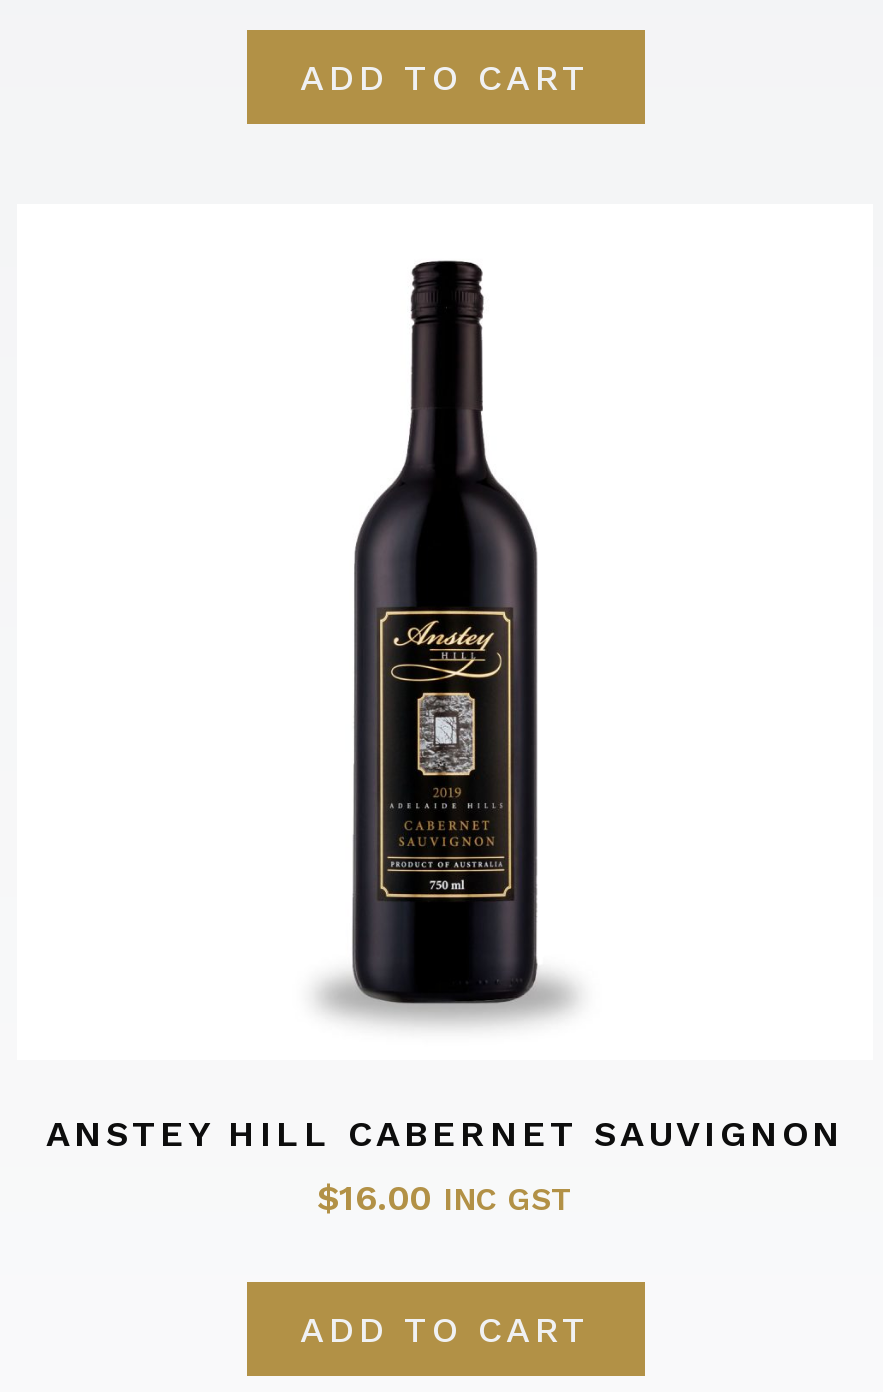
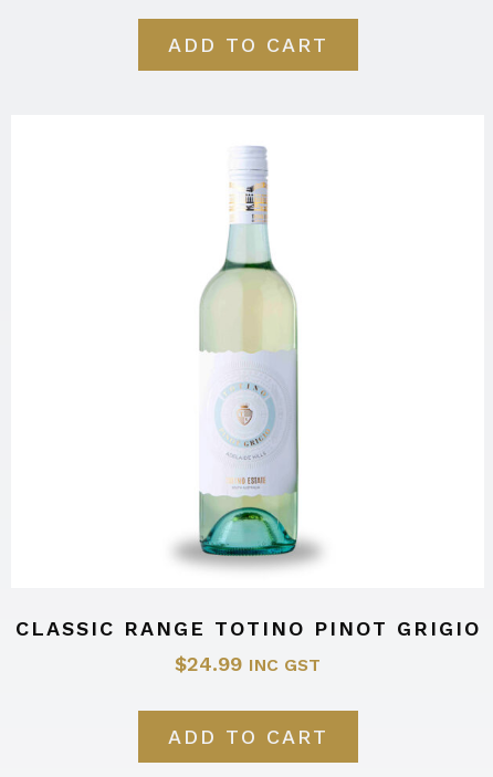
[351,260,539,1004] [image] -> [197,146,300,556] [image]
[46,1112,844,1154] ANSTEY HILL CABERNET SAUVIGNON -> [15,617,480,640] CLASSIC RANGE TOTINO PINOT GRIGIO
[317,1176,573,1218] $16.00 INC GST -> [175,652,321,675] $24.99 INC GST

